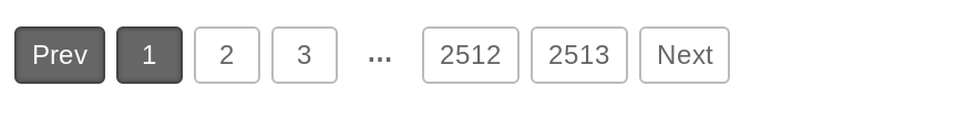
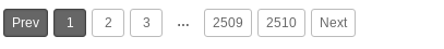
[440,40,502,71] 2512 -> [213,15,243,30] 2509
[548,40,610,71] 2513 -> [266,15,297,30] 2510

